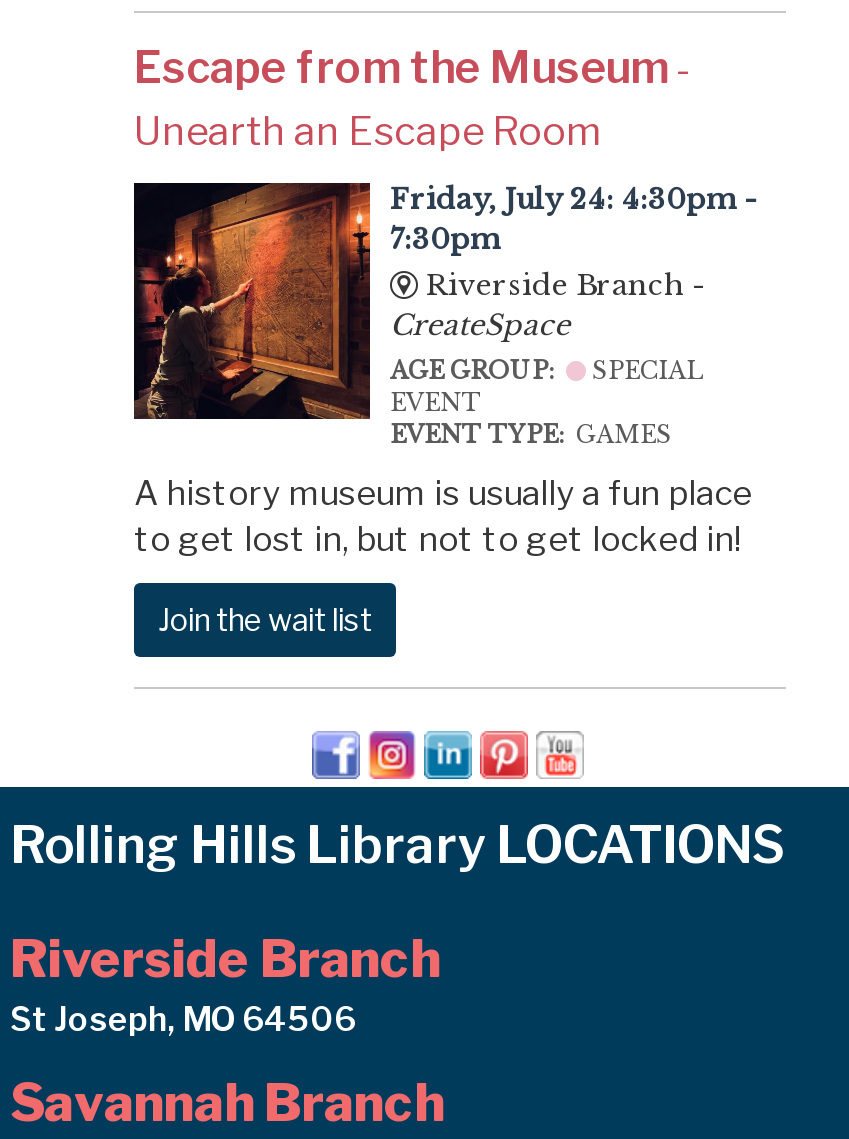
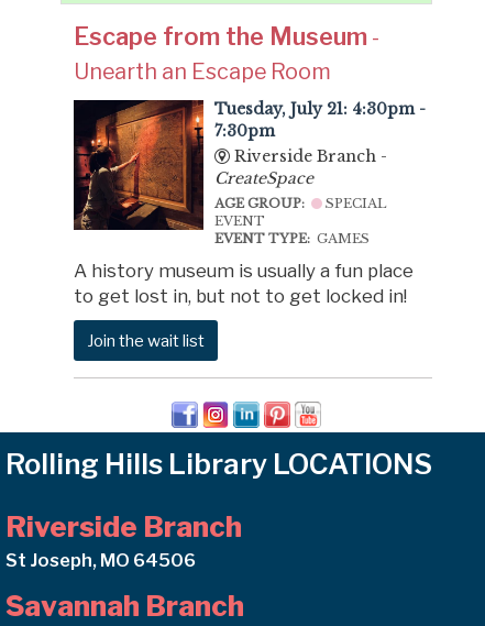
[390,181,756,217] Friday, July 24: 4:30pm - -> [214,99,426,119] Tuesday, July 21: 4:30pm -

